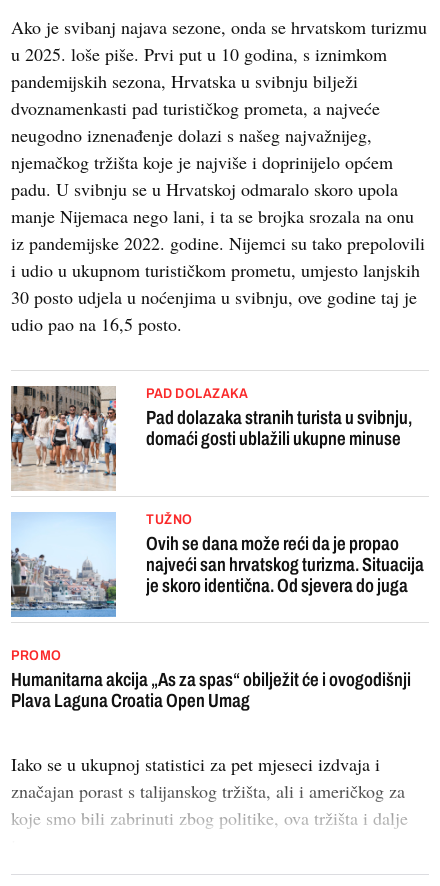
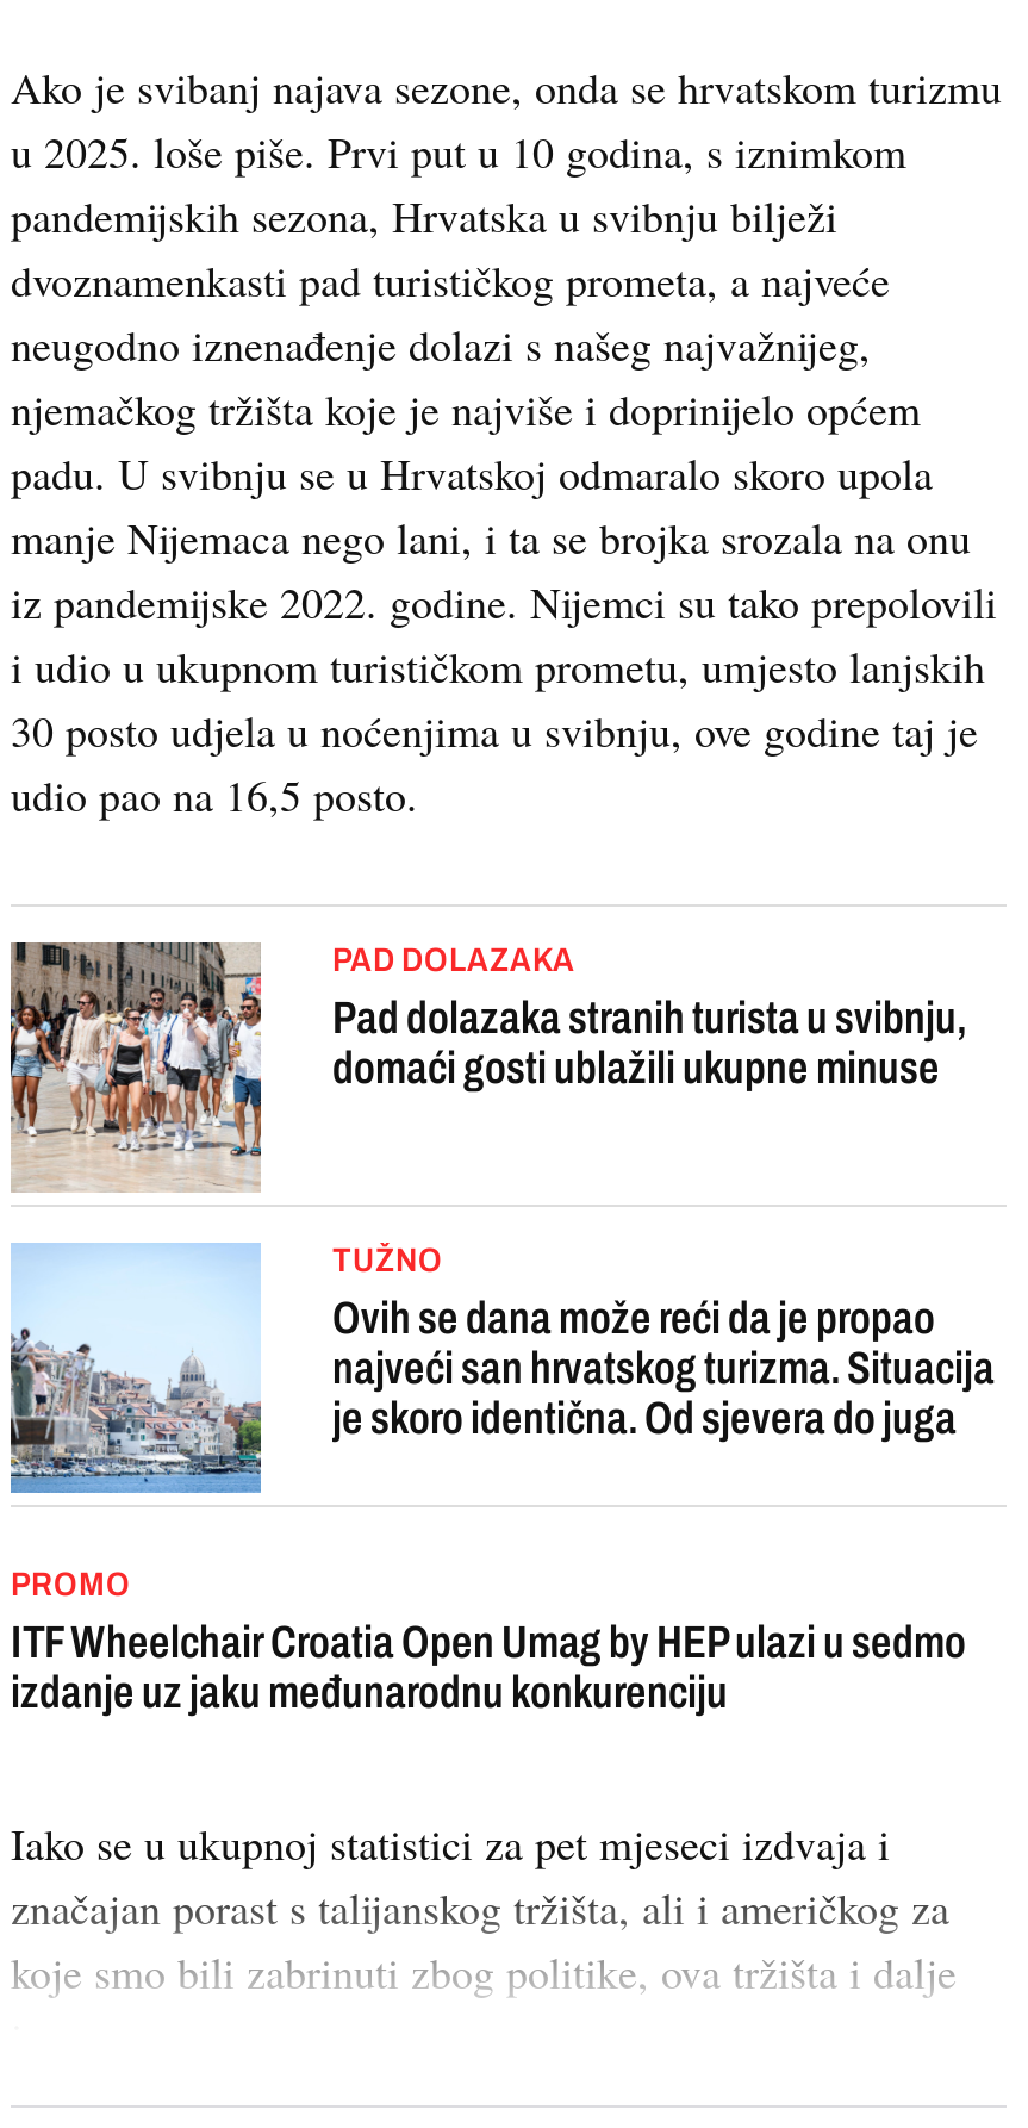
[11,669,411,711] Humanitarna akcija „As za spas“ obilježit će i ovogodišnji | Plava Laguna Croatia Open Umag -> [11,1617,966,1717] ITF Wheelchair Croatia Open Umag by HEP ulazi u sedmo | izdanje uz jaku međunarodnu konkurenciju

